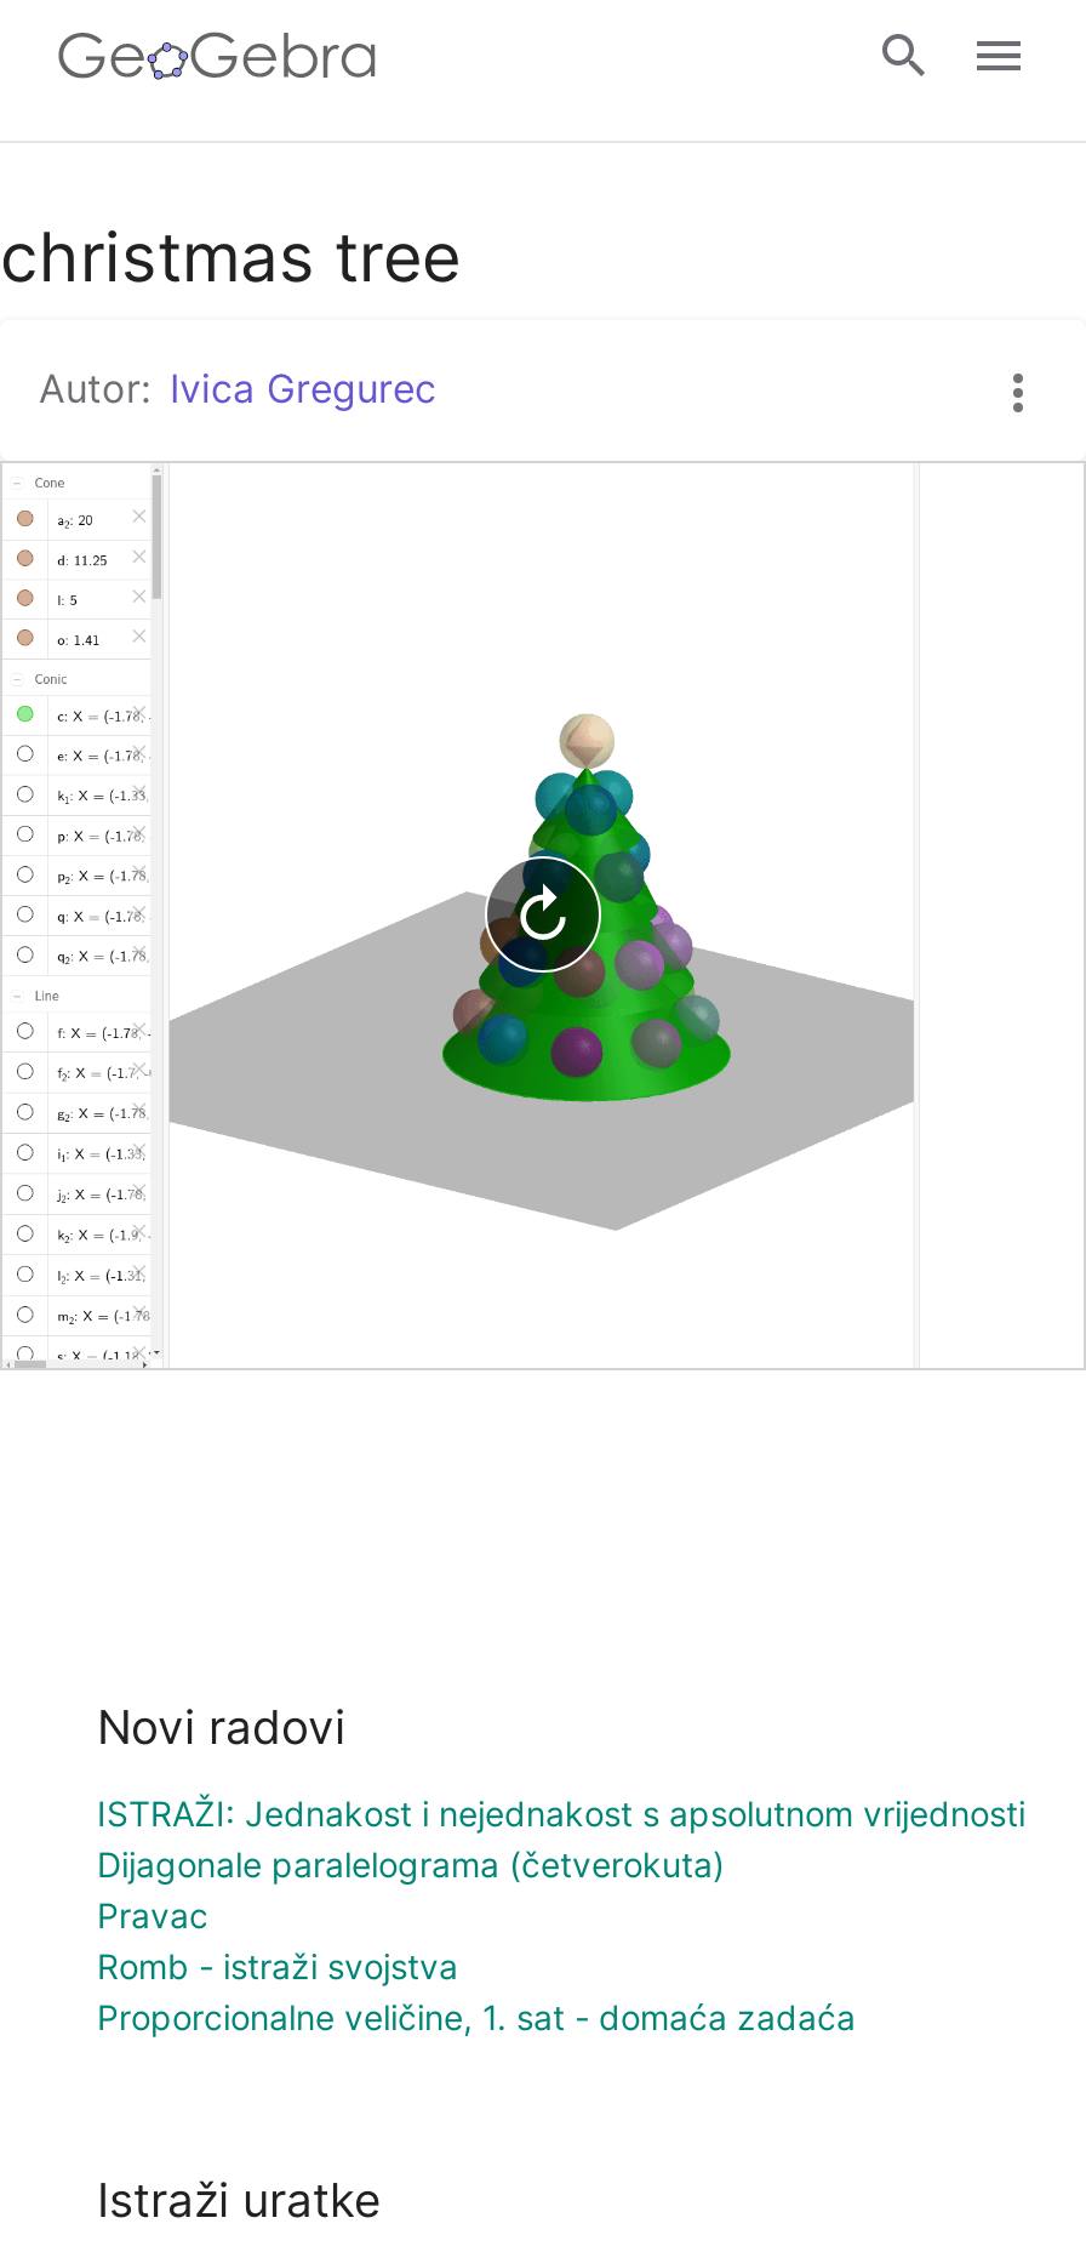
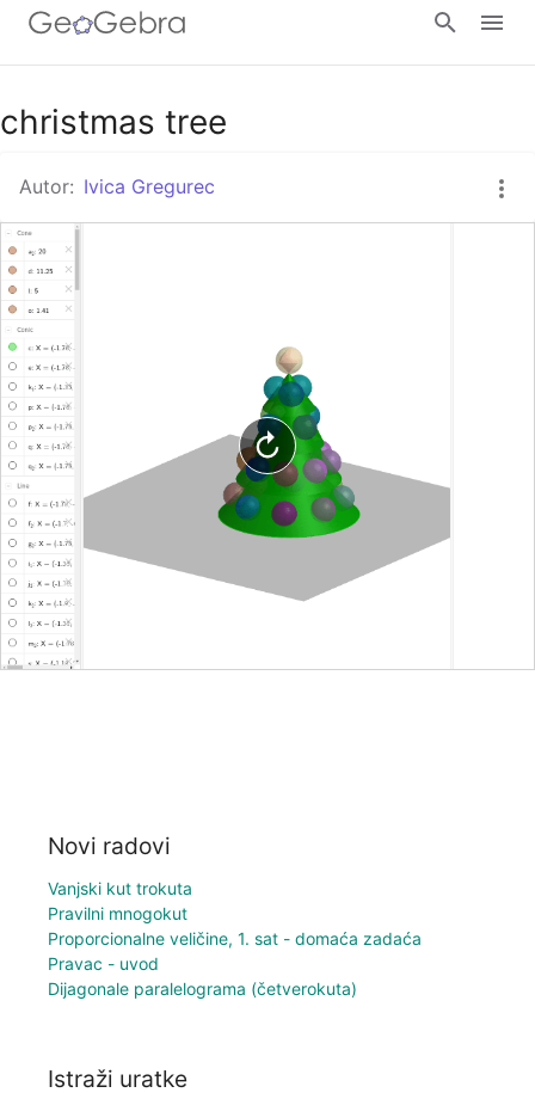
[97,1792,1025,1986] ISTRAŽI: Jednakost i nejednakost s apsolutnom vrijednosti | Pravac | Romb - istraži svojstva -> [48,878,192,923] Vanjski kut trokuta | Pravilni mnogokut
moved [97,1843,725,1884] -> [48,978,357,998]: Dijagonale paralelograma (četverokuta)
moved [97,1996,856,2037] -> [48,928,422,948]: Proporcionalne veličine, 1. sat - domaća zadaća
none -> [48,953,159,973] Pravac - uvod

